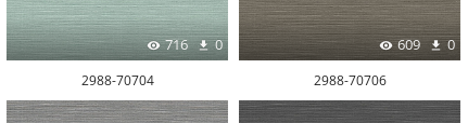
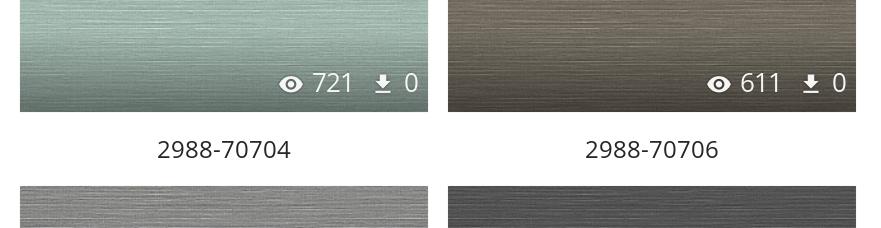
[165,35,223,54] 716 0 -> [312,64,418,100] 721 0
[397,35,455,54] 609 0 -> [740,64,846,100] 611 0

